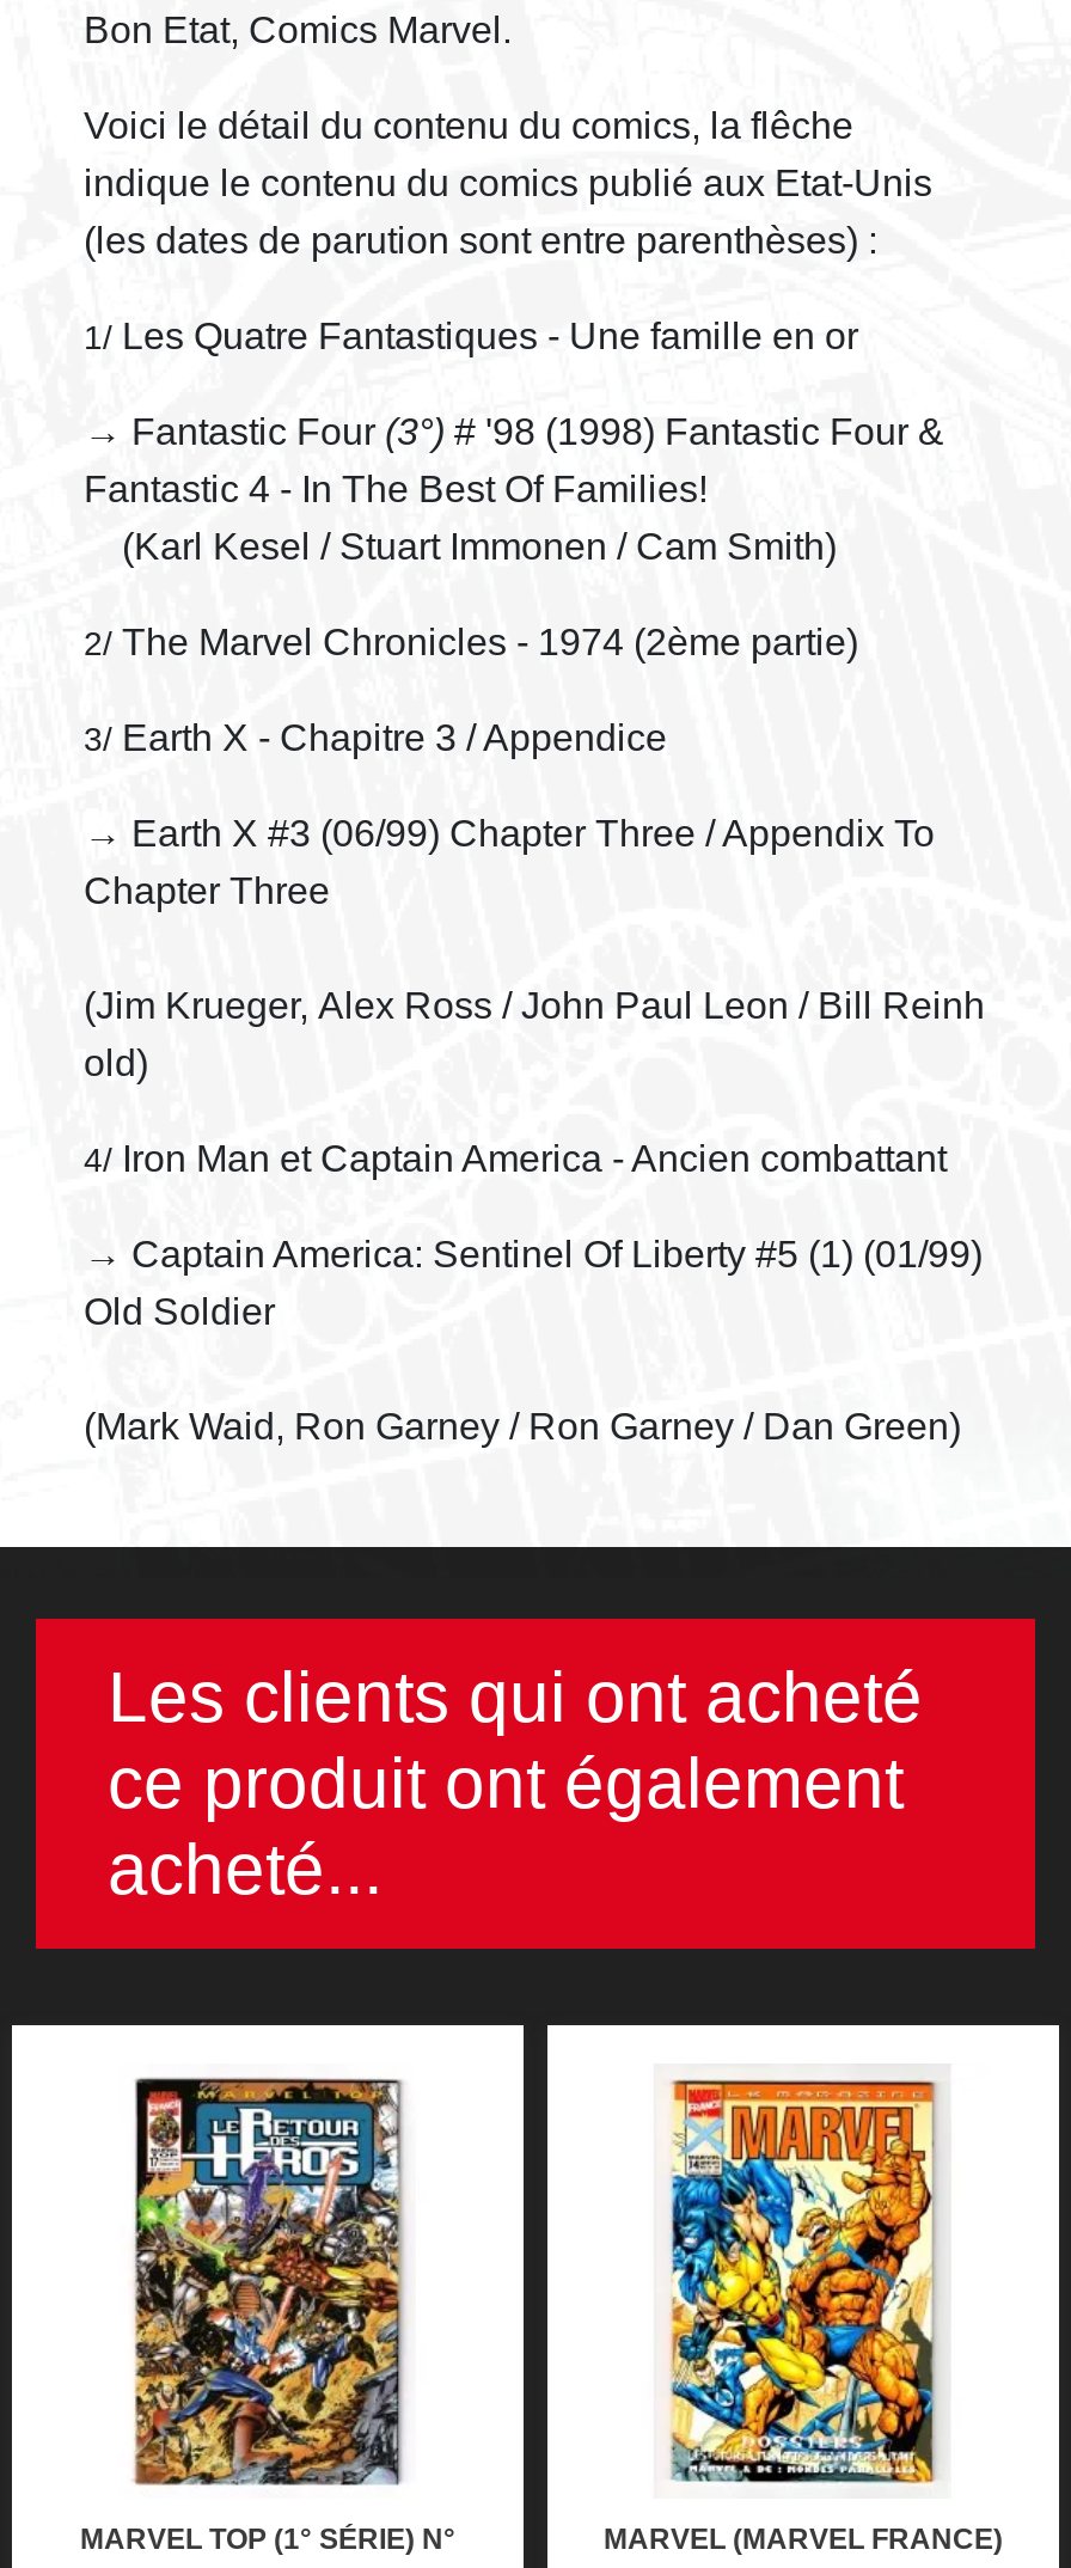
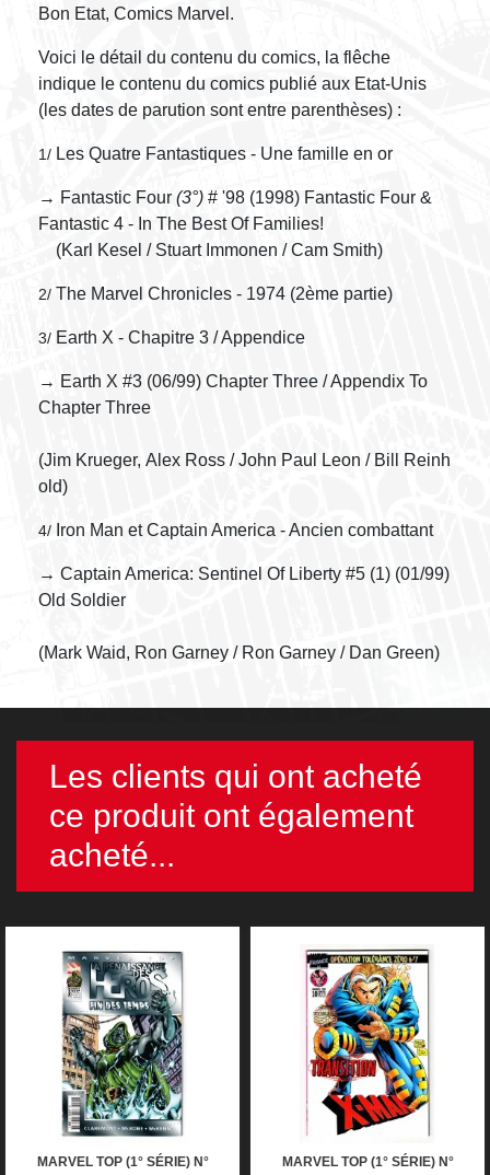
[134,2078,402,2487] [image] -> [61,951,183,1137] [image]
[604,2075,1003,2556] [image] | MARVEL (MARVEL FRANCE) -> [282,949,453,1169] [image] | MARVEL TOP (1° SÉRIE) N°

